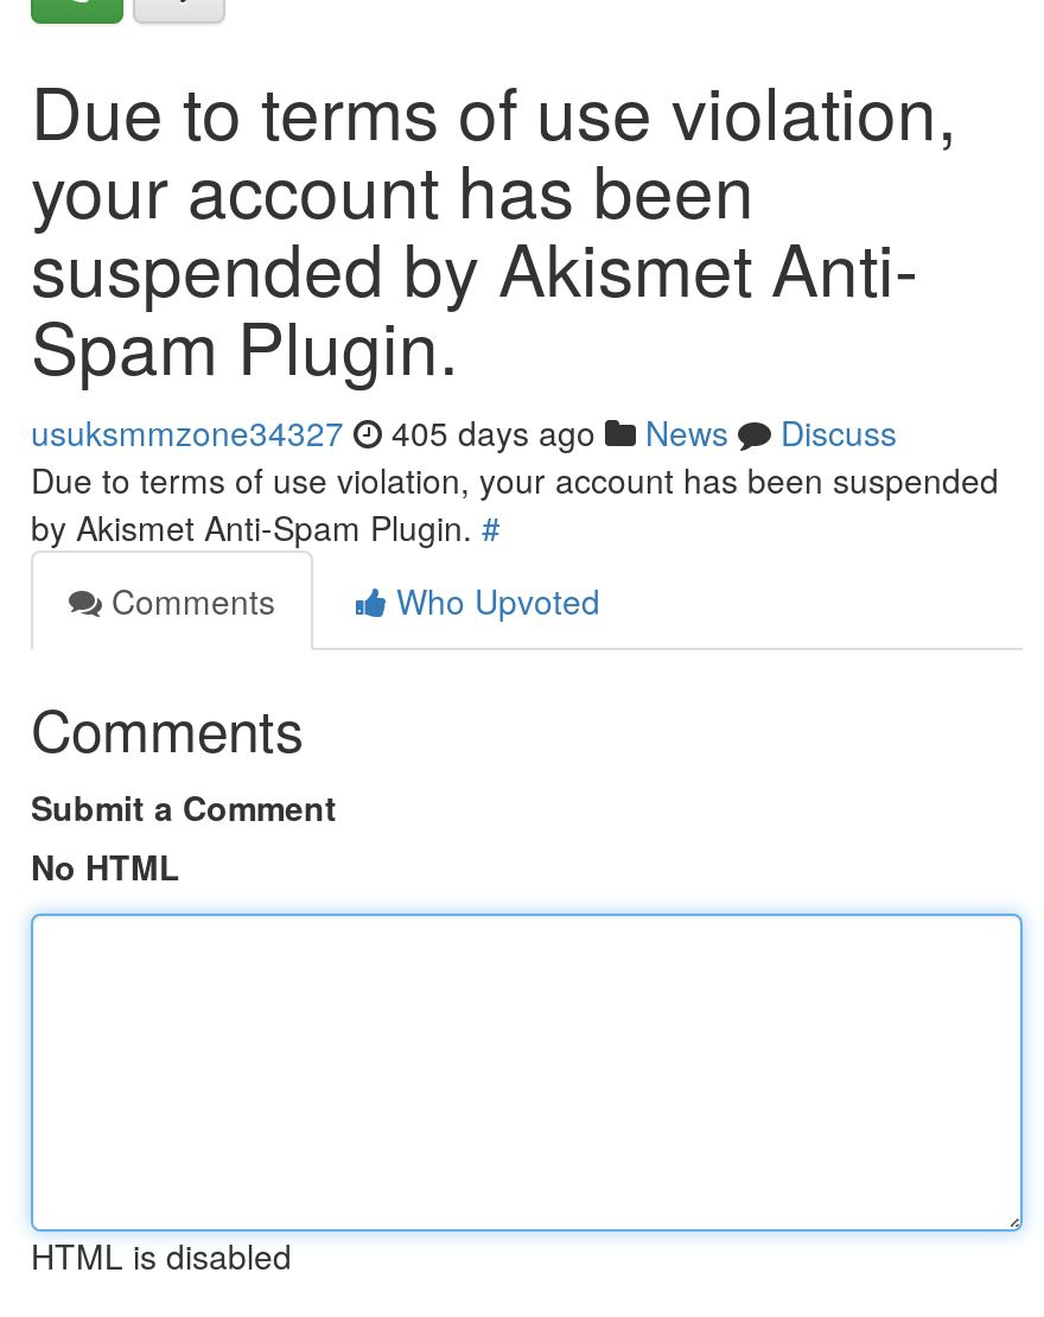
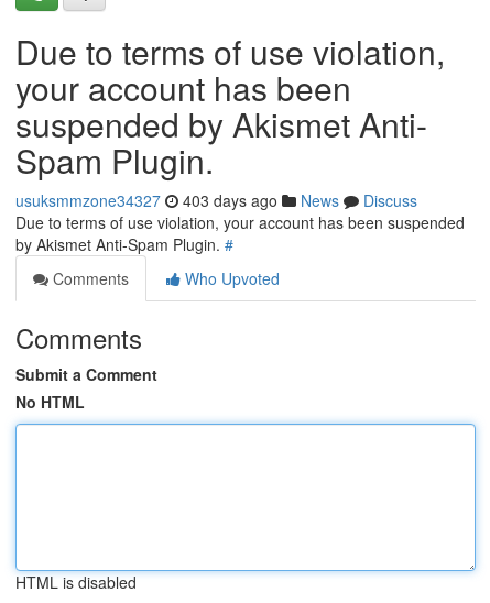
[31,408,897,456] usuksmmzone34327 405 days ago News Discuss -> [15,189,417,211] usuksmmzone34327 403 days ago News Discuss

